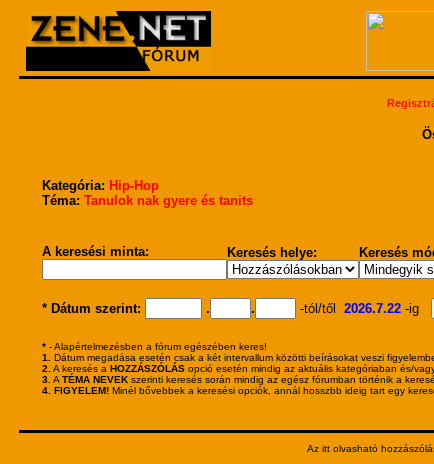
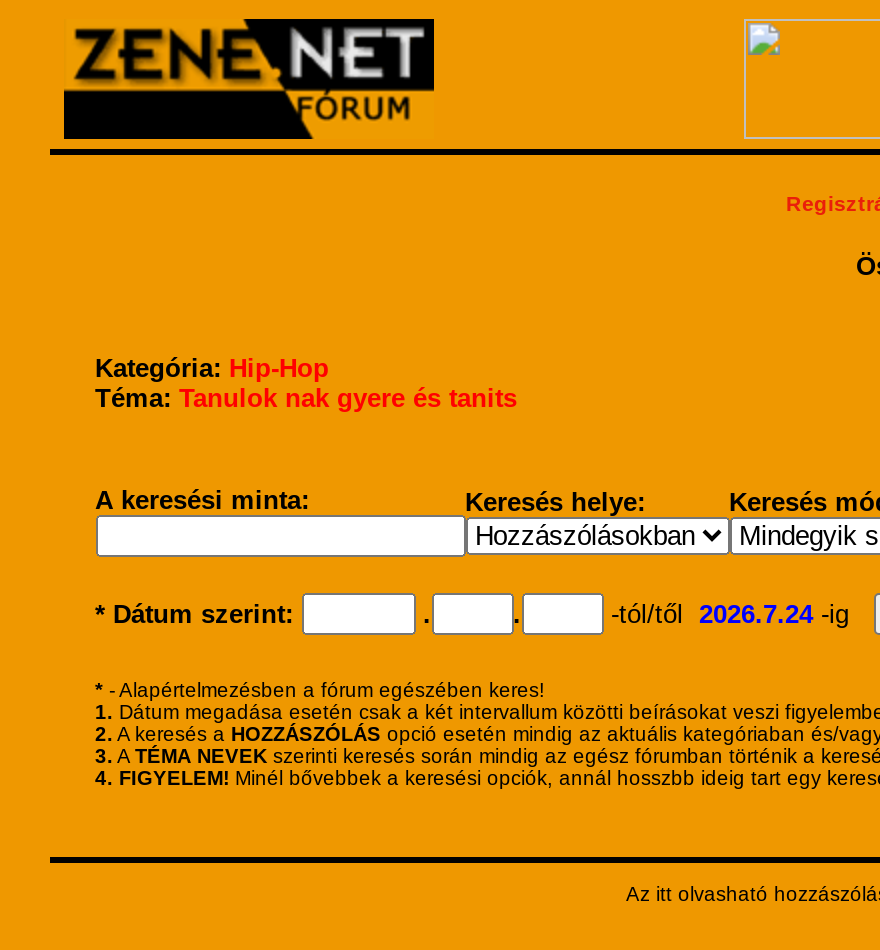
[299,301,418,316] -tól/től 2026.7.22 -ig -> [611,599,849,629] -tól/től 2026.7.24 -ig

